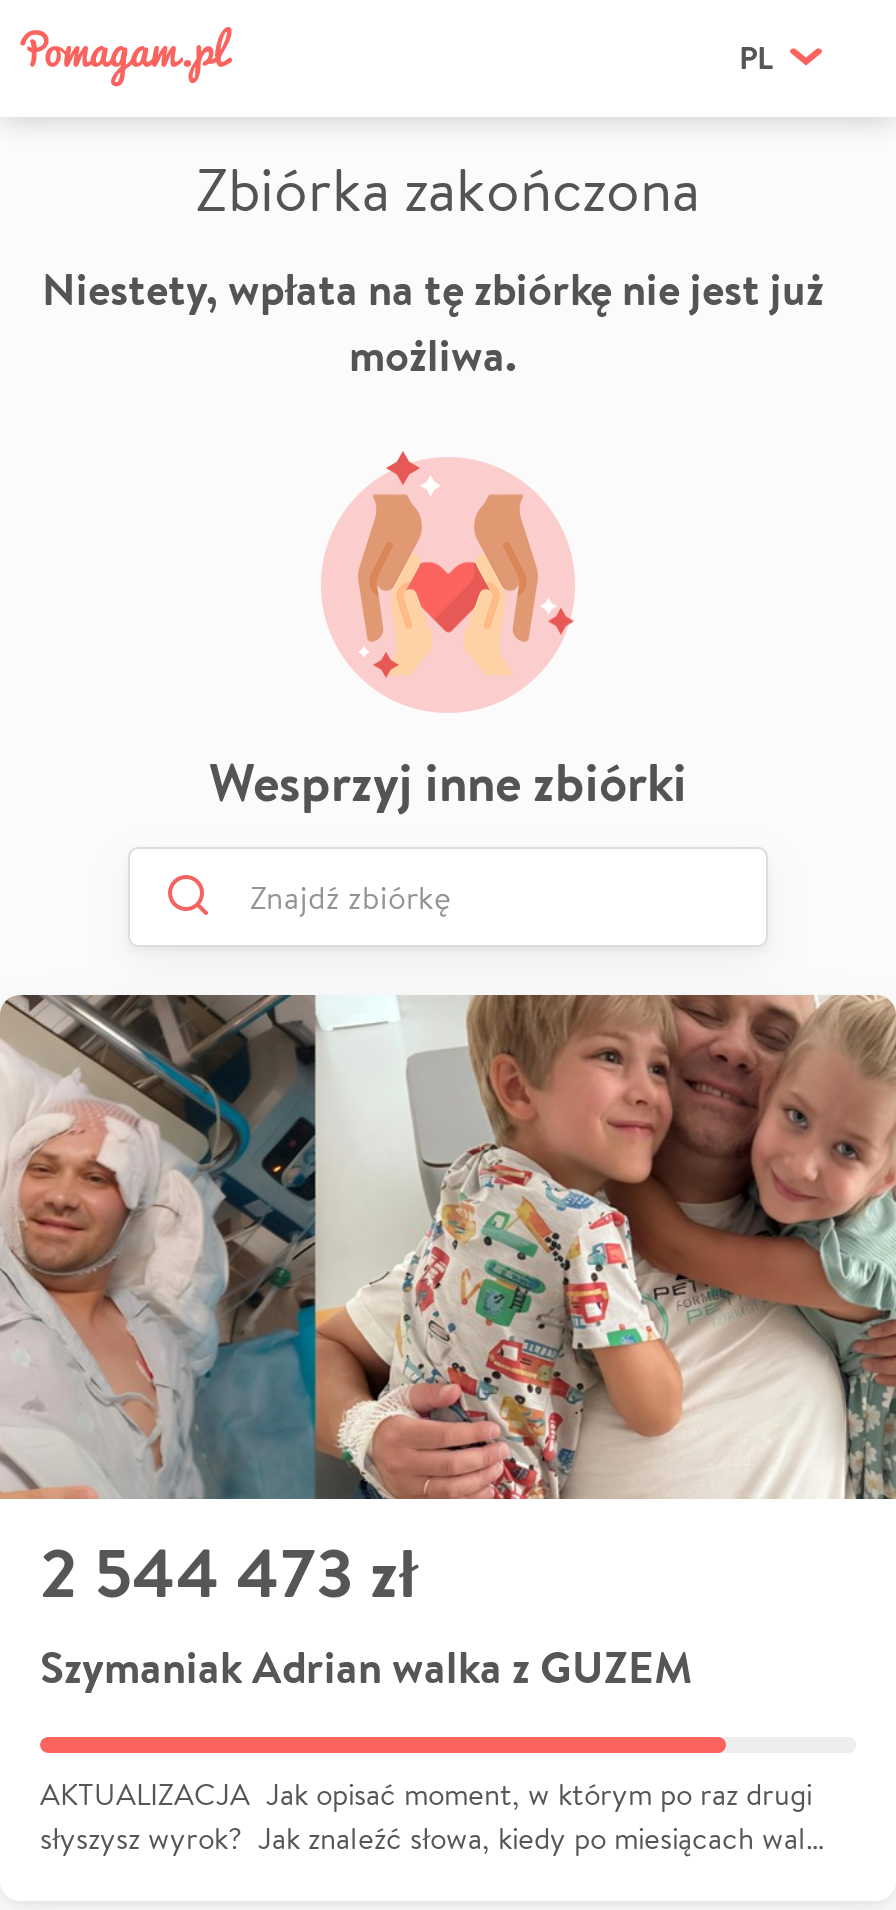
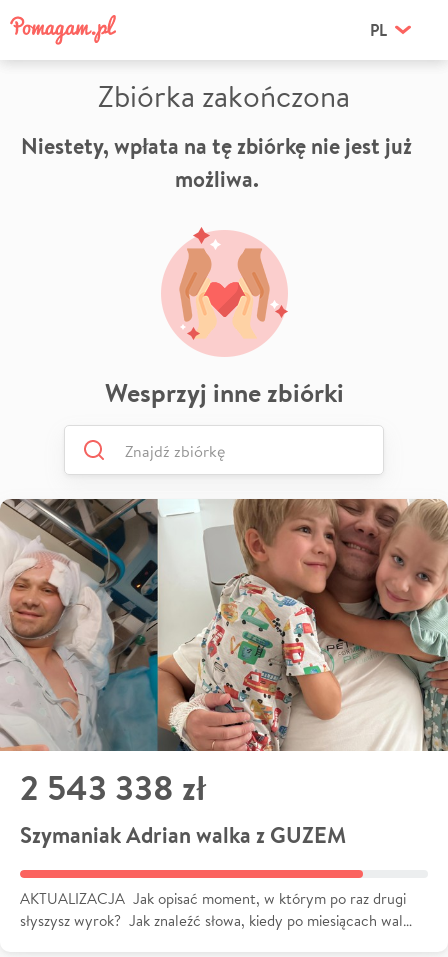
[40,1524,418,1618] 2 544 473 zł -> [20,764,206,811] 2 543 338 zł

